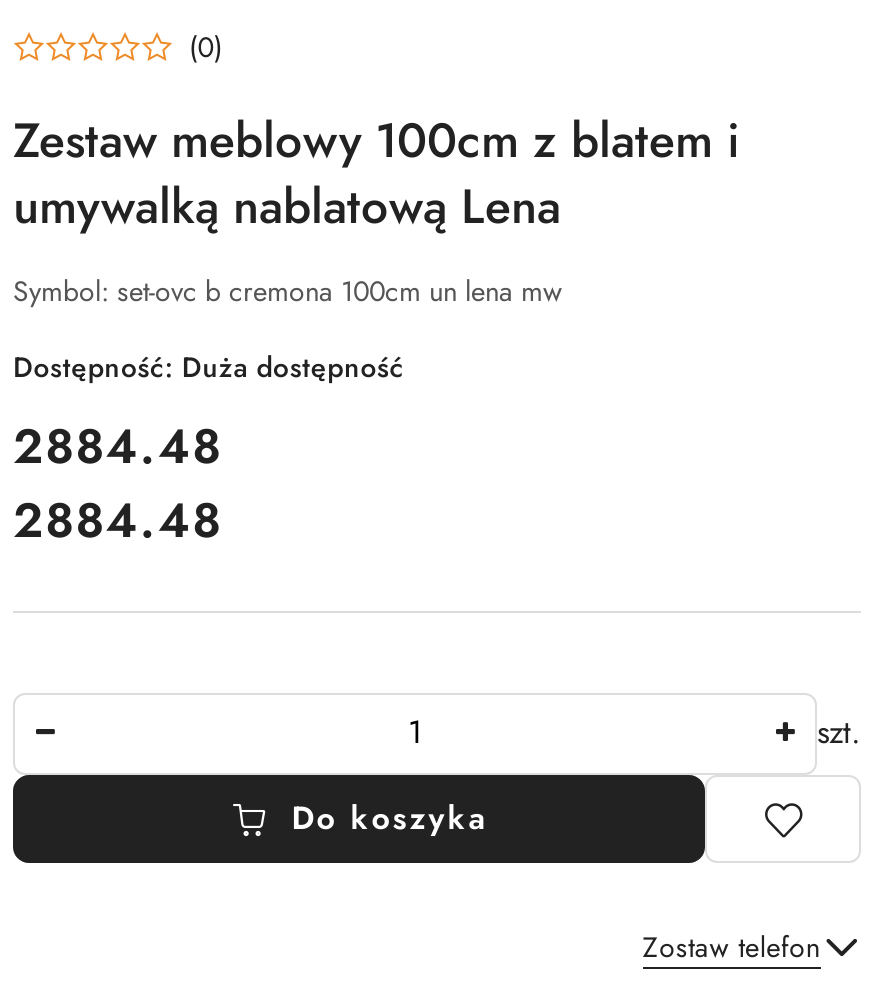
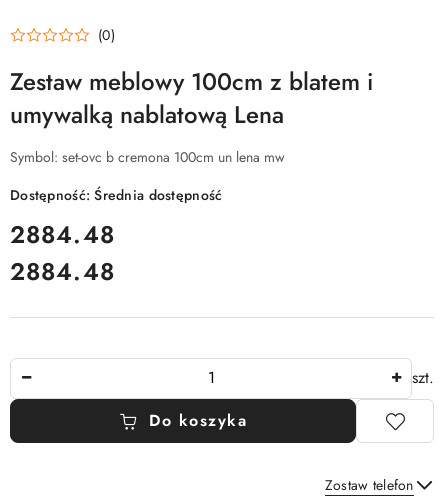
[13,347,404,387] Dostępność: Duża dostępność -> [10,185,222,205] Dostępność: Średnia dostępność

